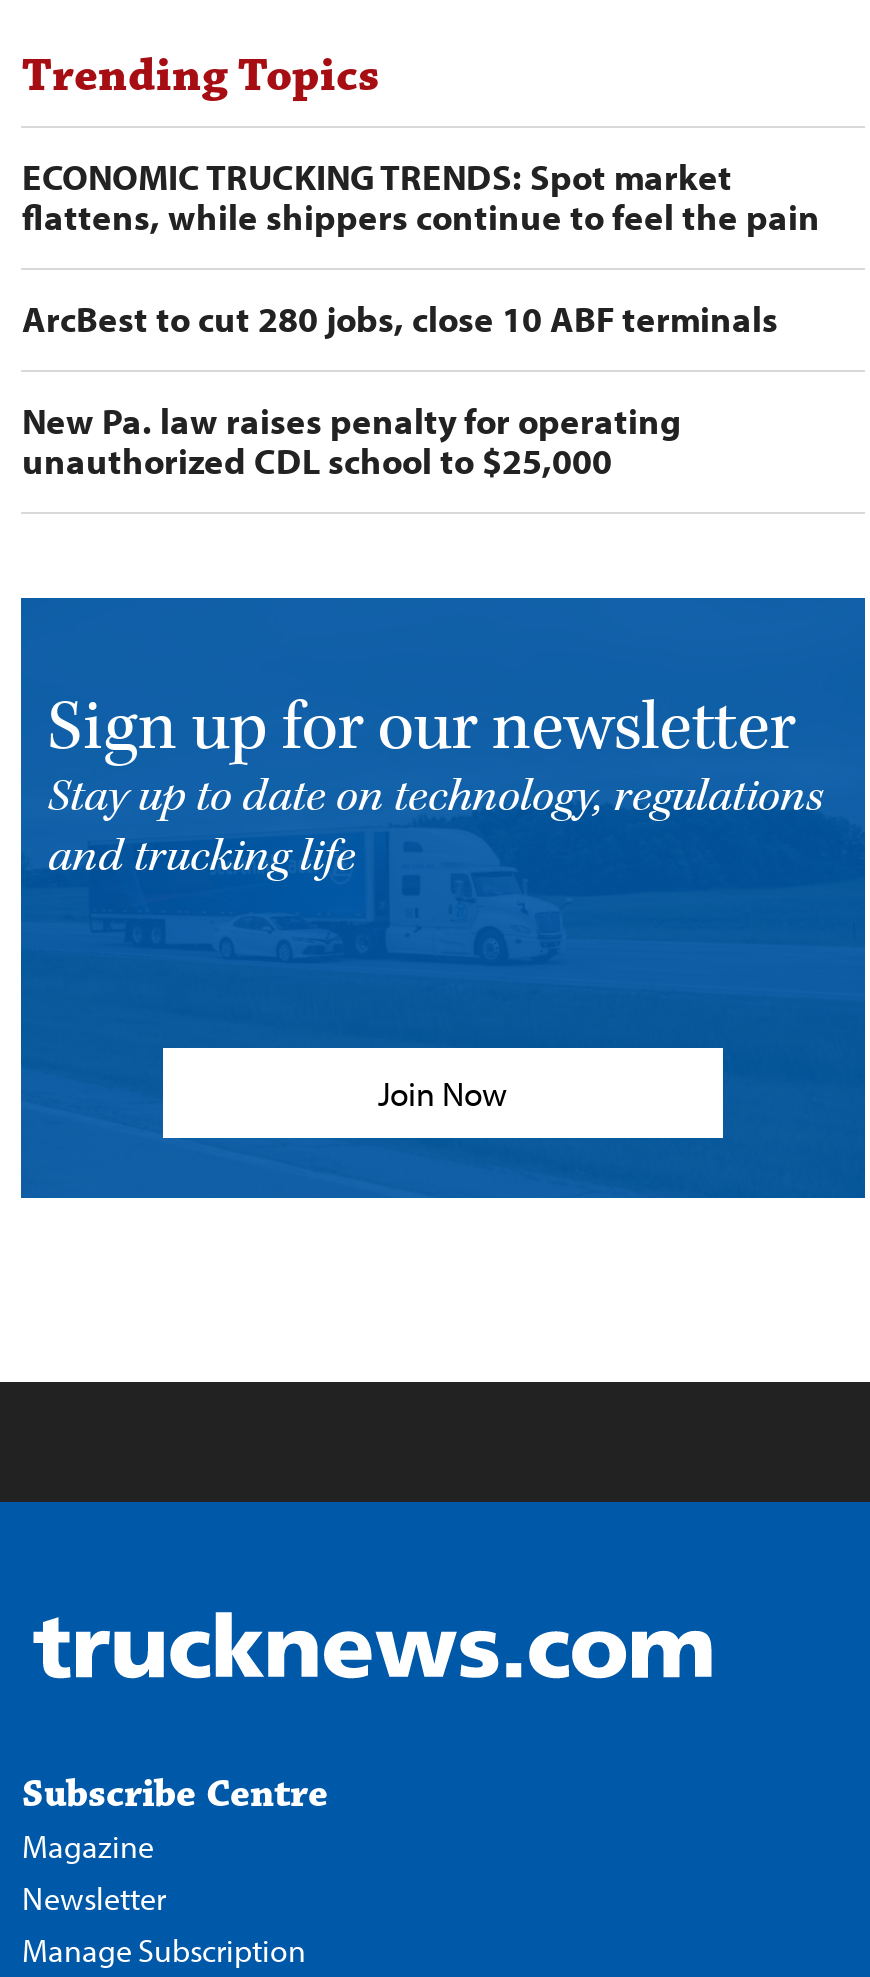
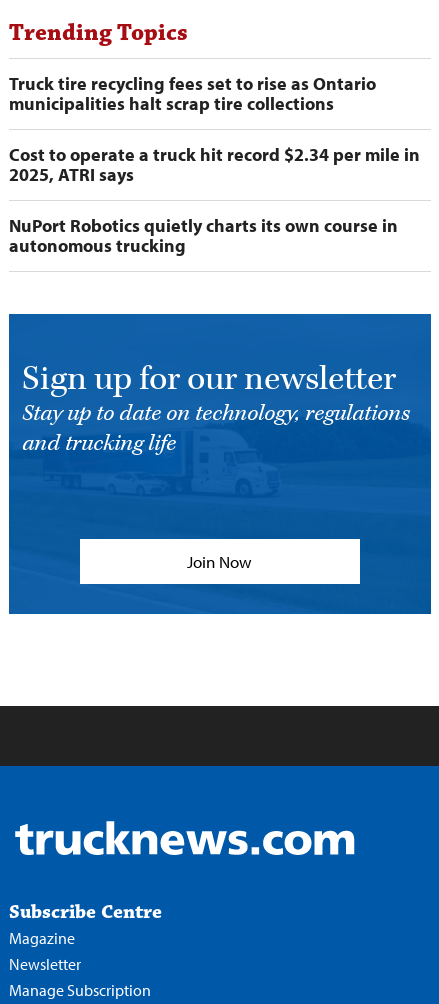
[22,153,820,239] ECONOMIC TRUCKING TRENDS: Spot market | flattens, while shippers continue to feel the pain -> [9,72,376,115] Truck tire recycling fees set to rise as Ontario | municipalities halt scrap tire collections
[22,295,778,341] ArcBest to cut 280 jobs, close 10 ABF terminals -> [9,143,420,186] Cost to operate a truck hit record $2.34 per mile in | 2025, ATRI says
[22,397,682,483] New Pa. law raises penalty for operating | unauthorized CDL school to $25,000 -> [9,214,398,257] NuPort Robotics quietly charts its own course in | autonomous trucking

